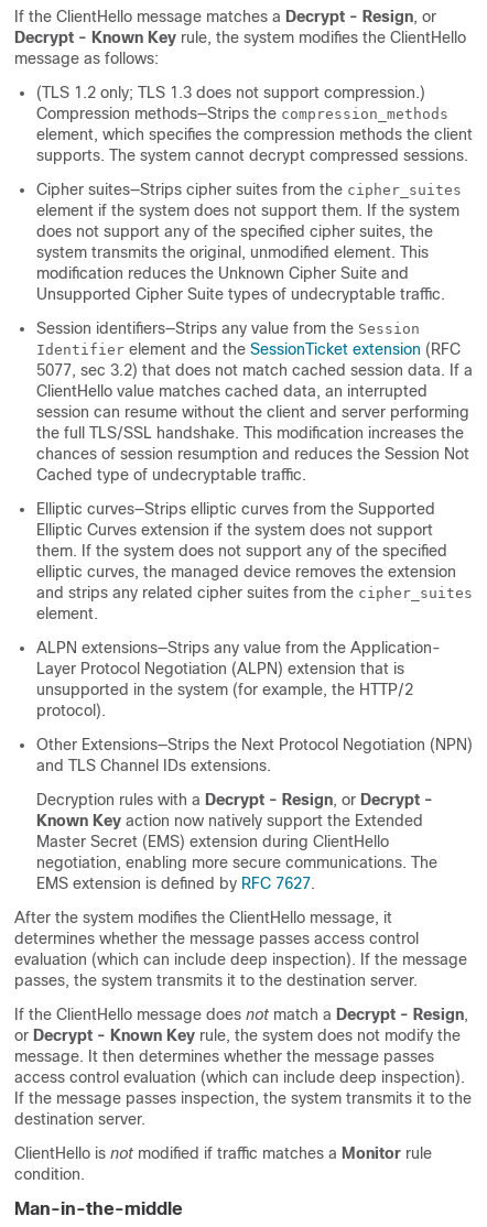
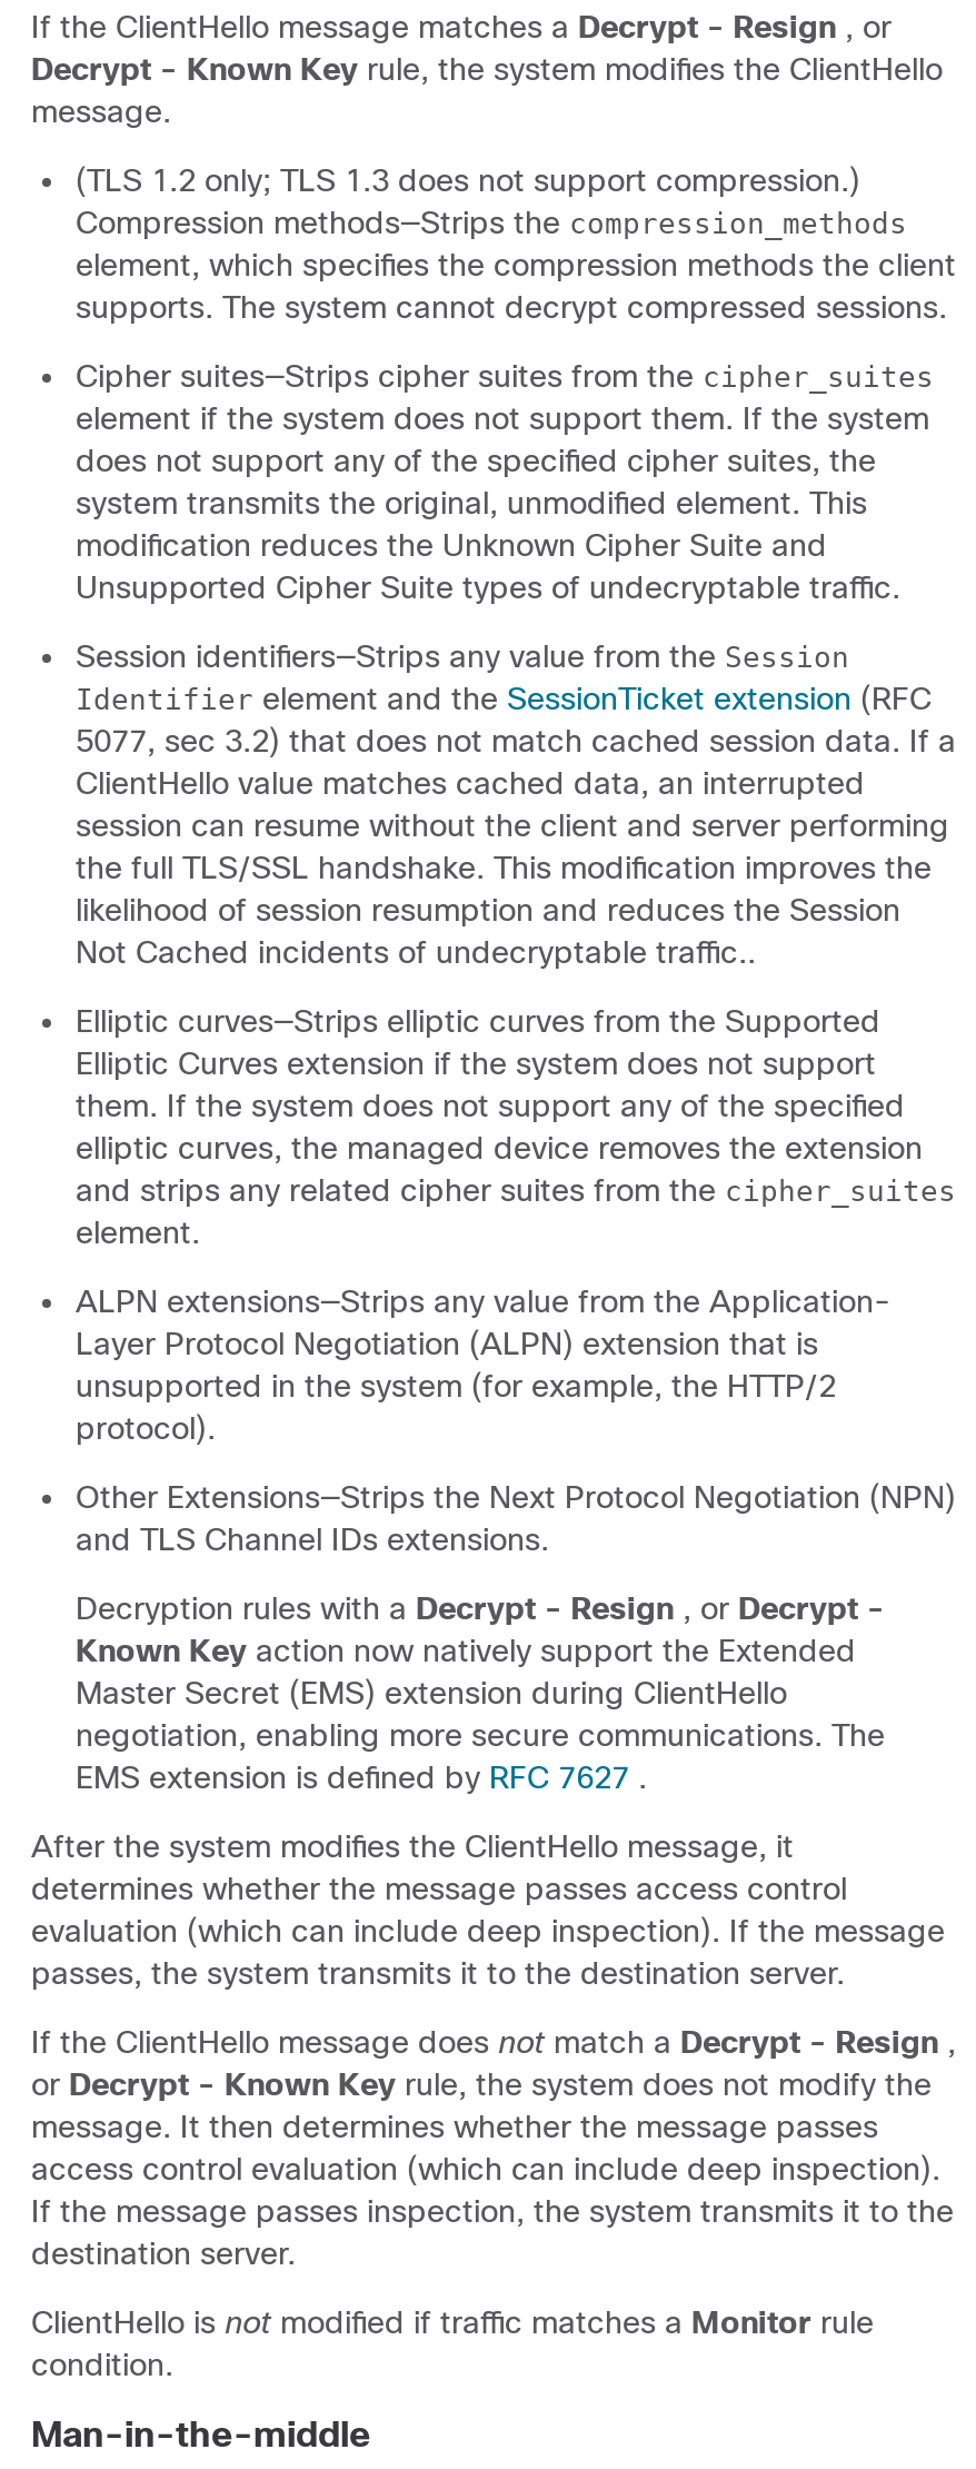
[14,50,159,68] message as follows: -> [31,94,171,130] message.
[36,424,469,484] the full TLS/SSL handshake. This modification increases the | chances of session resumption and reduces the Session Not | Cached type of undecryptable traffic. -> [76,851,932,971] the full TLS/SSL handshake. This modification improves the | likelihood of session resumption and reduces the Session | Not Cached incidents of undecryptable traffic..

